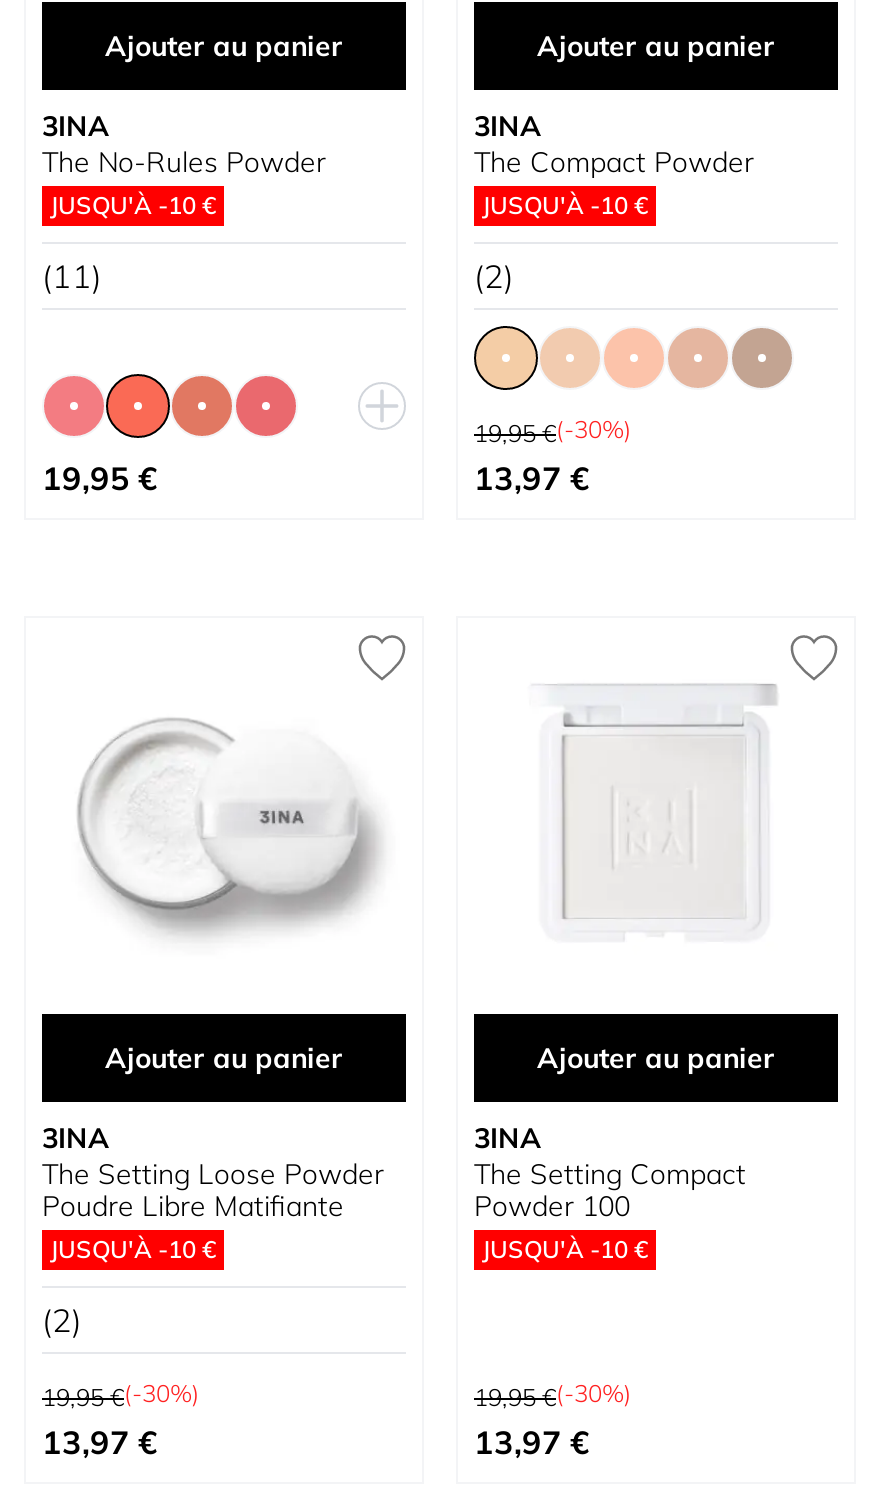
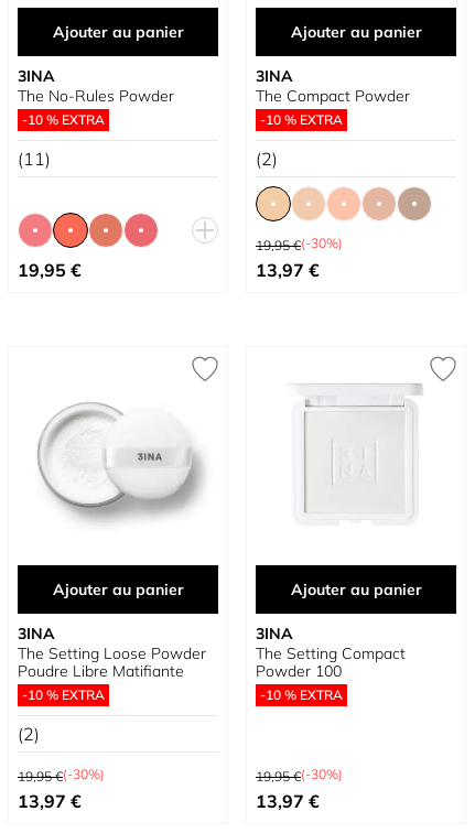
[50,190,216,220] JUSQU'À -10 € -> [22,111,105,128] -10 % EXTRA
[482,190,648,220] JUSQU'À -10 € -> [260,111,343,128] -10 % EXTRA
[50,1234,216,1264] JUSQU'À -10 € -> [22,686,105,703] -10 % EXTRA
[482,1234,648,1264] JUSQU'À -10 € -> [260,686,343,703] -10 % EXTRA

